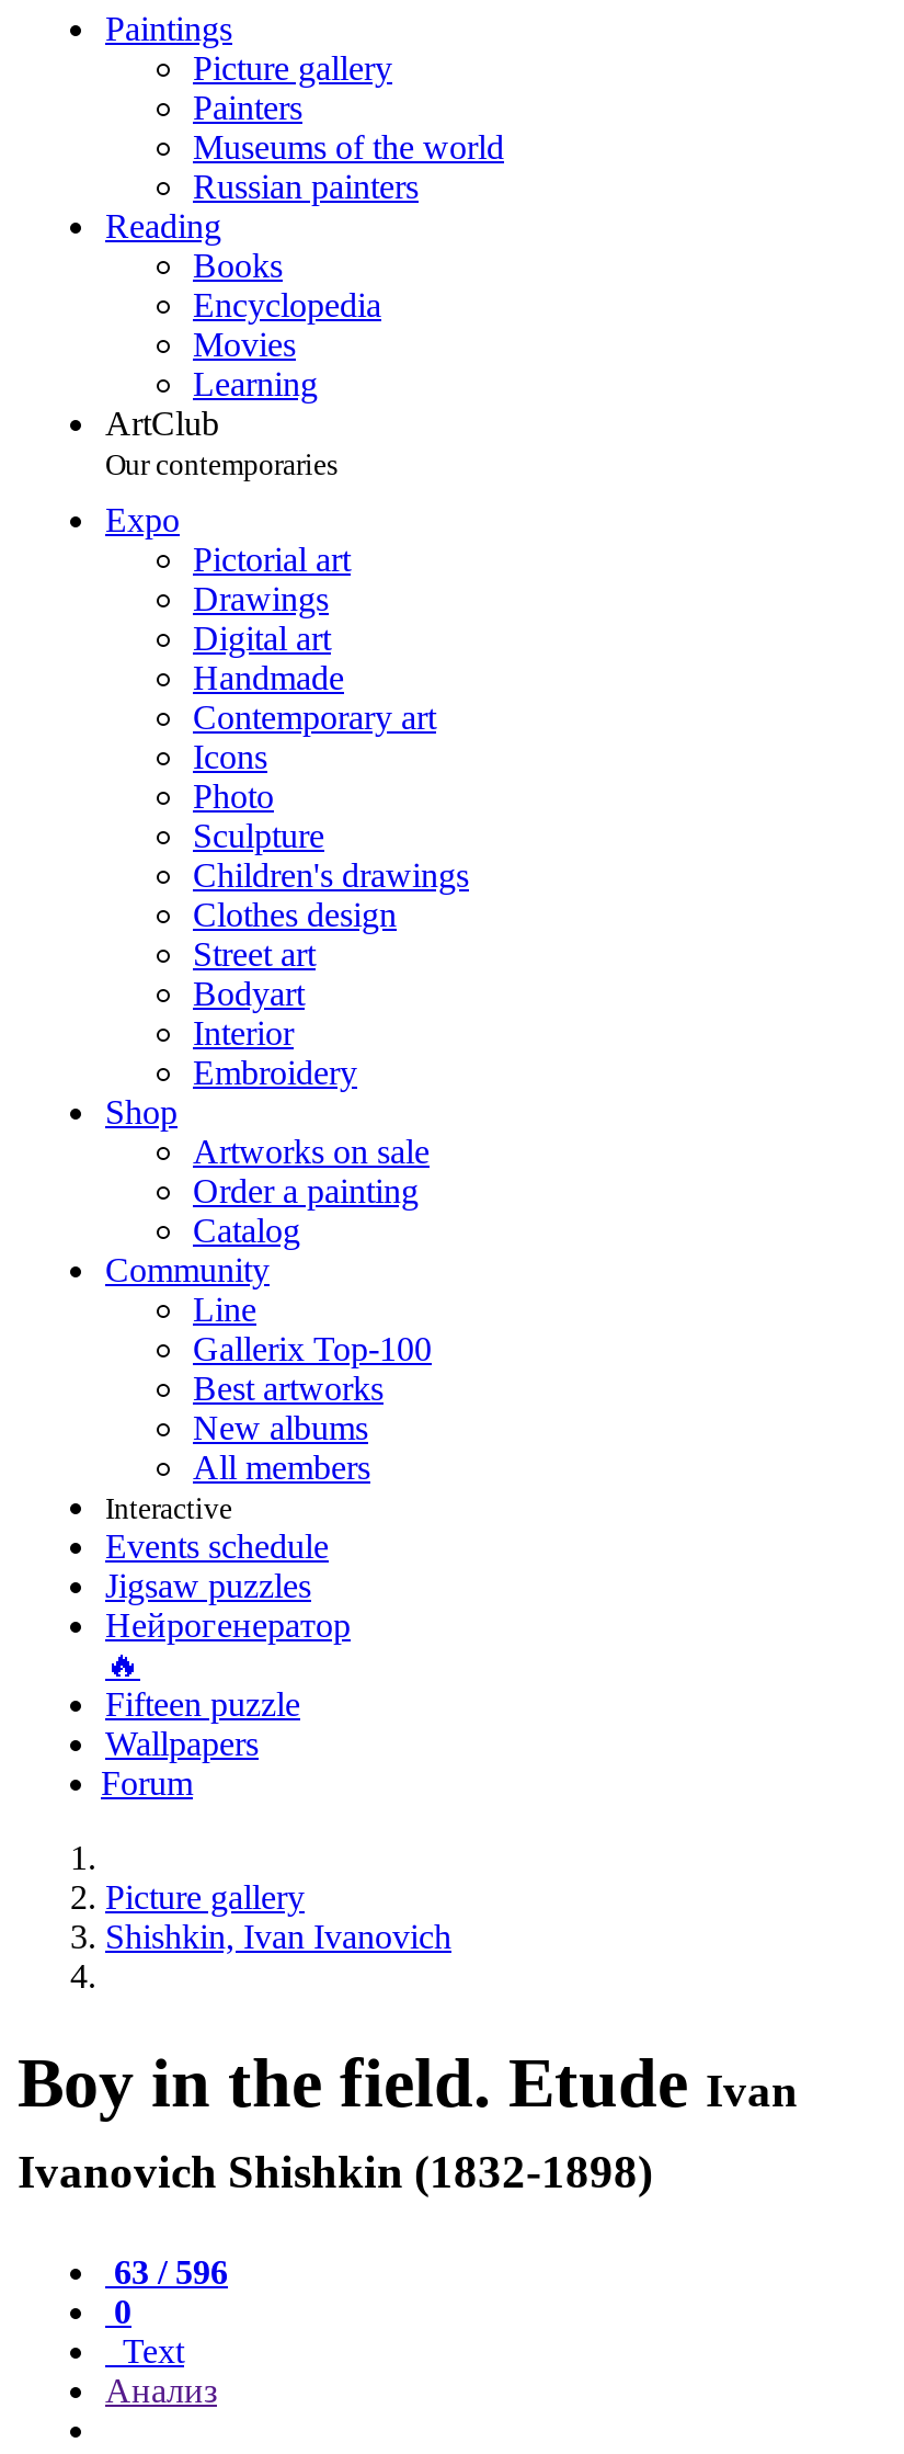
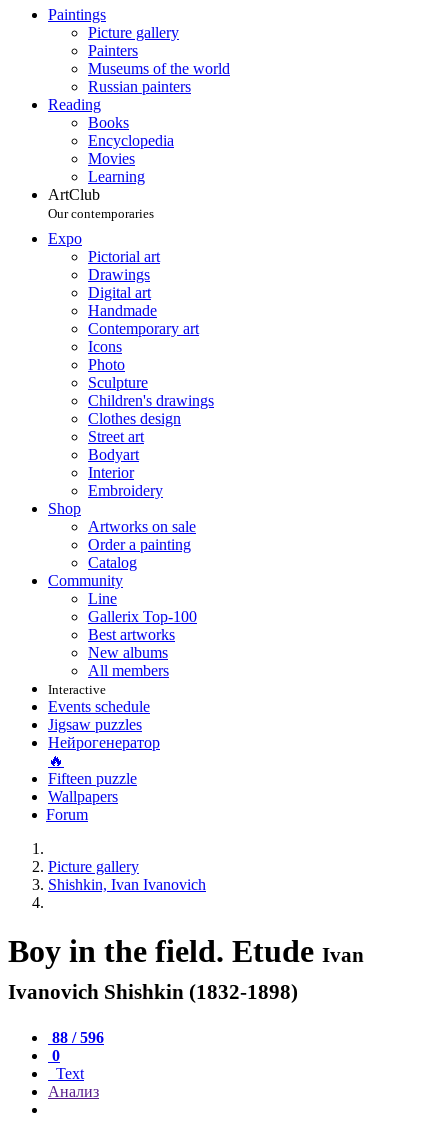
[114,2253,228,2290] 63 / 596 -> [52,1029,104,1046] 88 / 596

